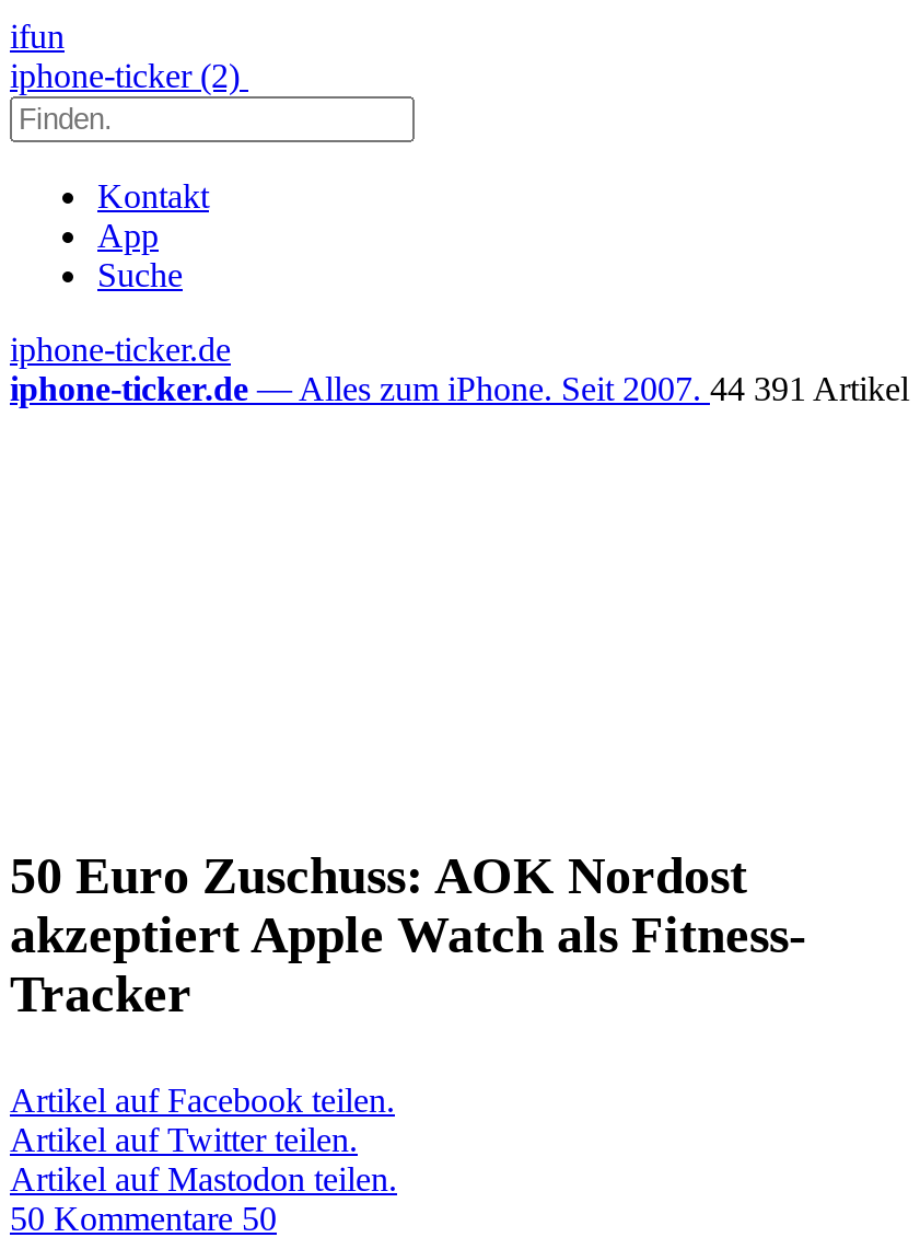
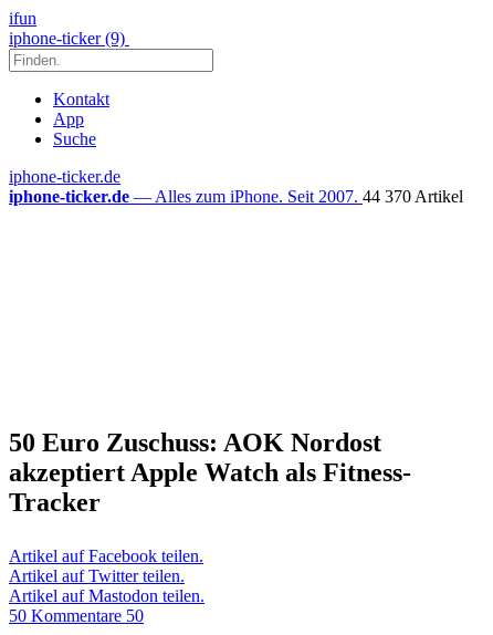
[10,57,248,94] iphone-ticker (2) -> [9,29,129,48] iphone-ticker (9)
[10,370,909,407] iphone-ticker.de — Alles zum iPhone. Seit 2007. 44 391 Artikel -> [9,187,463,206] iphone-ticker.de — Alles zum iPhone. Seit 2007. 44 370 Artikel

